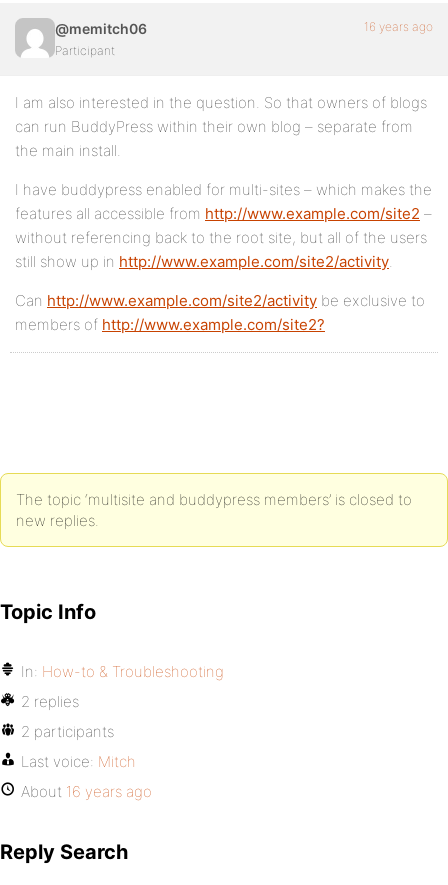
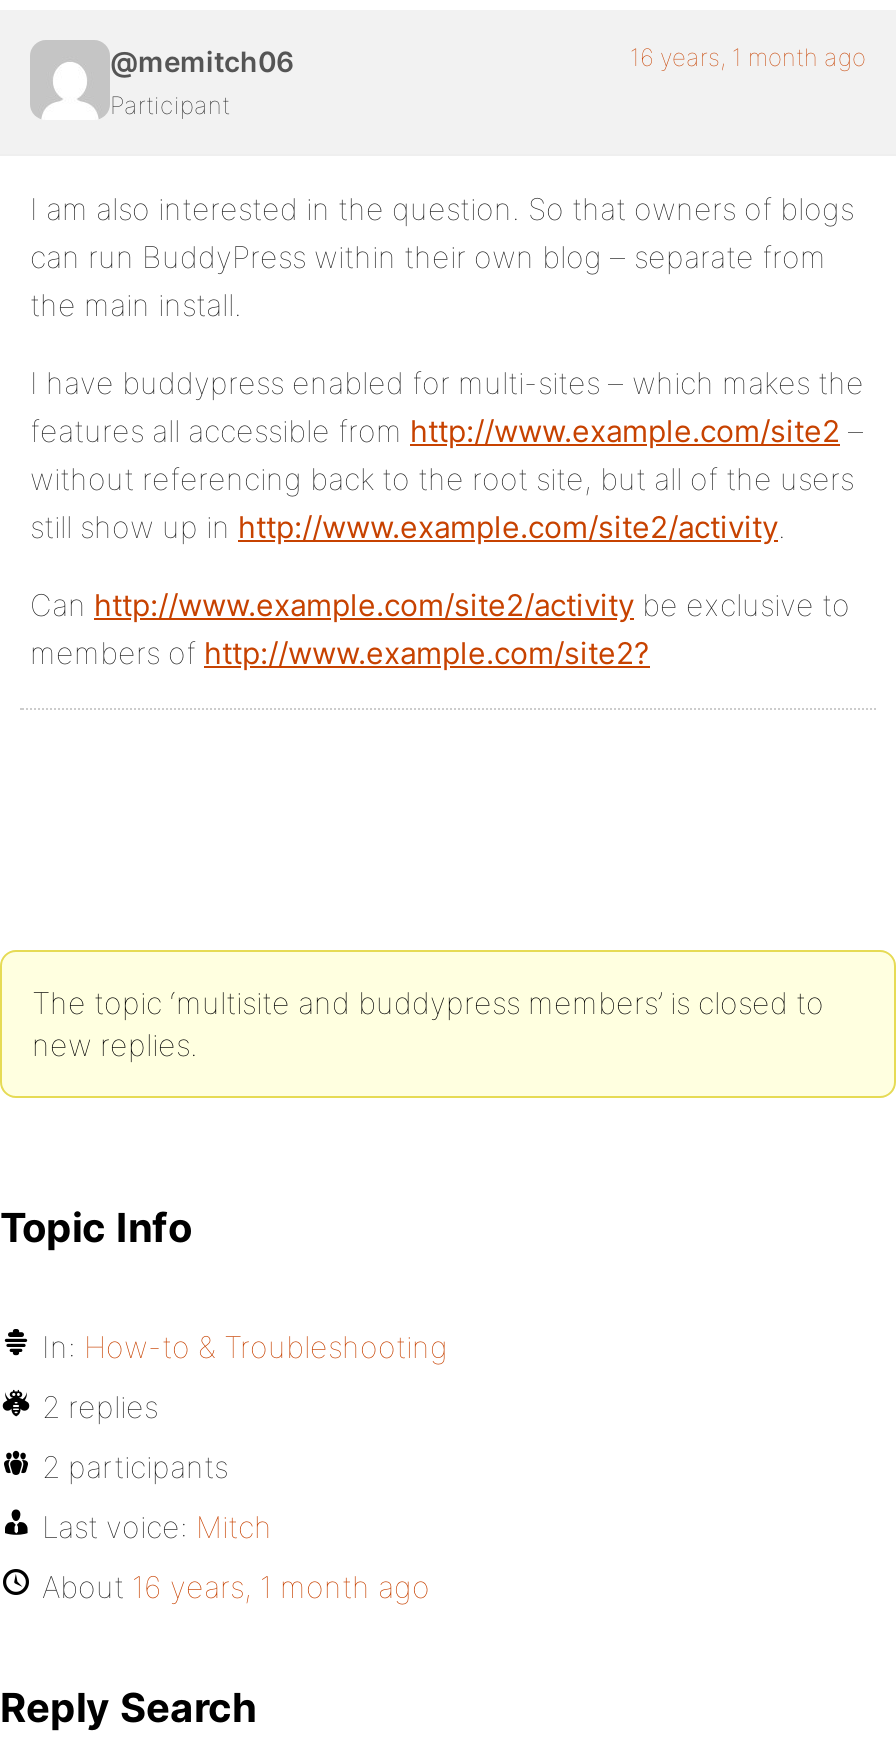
[364,19,433,34] 16 years ago -> [630,42,866,72] 16 years, 1 month ago
[21,782,152,801] About 16 years ago -> [42,1568,430,1606] About 16 years, 1 month ago

